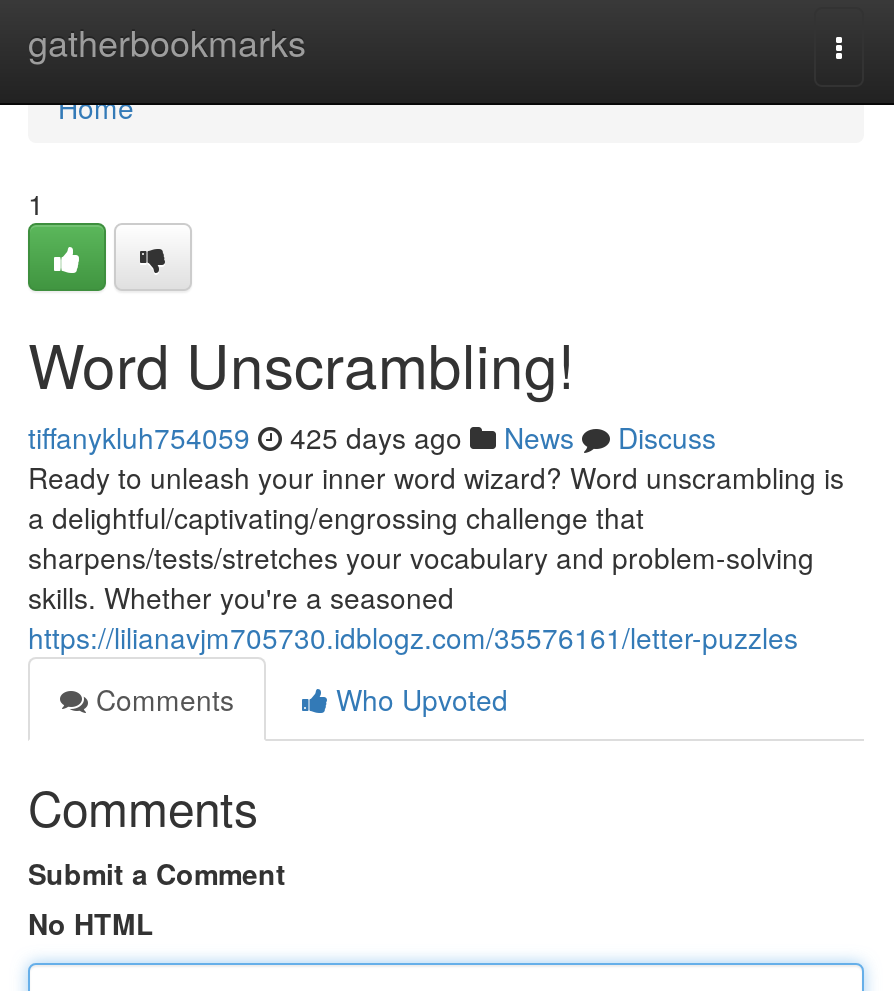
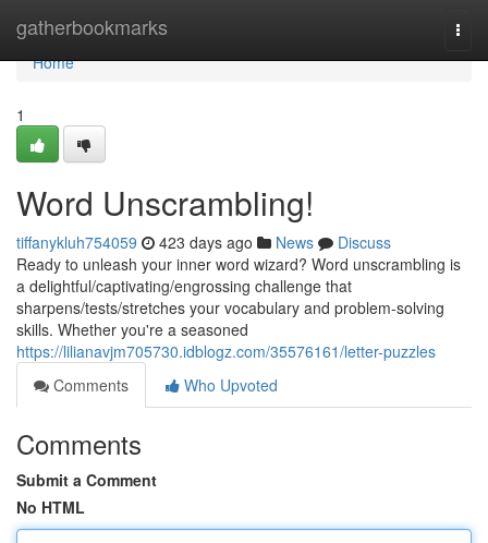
[28,417,716,457] tiffanykluh754059 425 days ago News Discuss -> [16,231,391,253] tiffanykluh754059 423 days ago News Discuss

